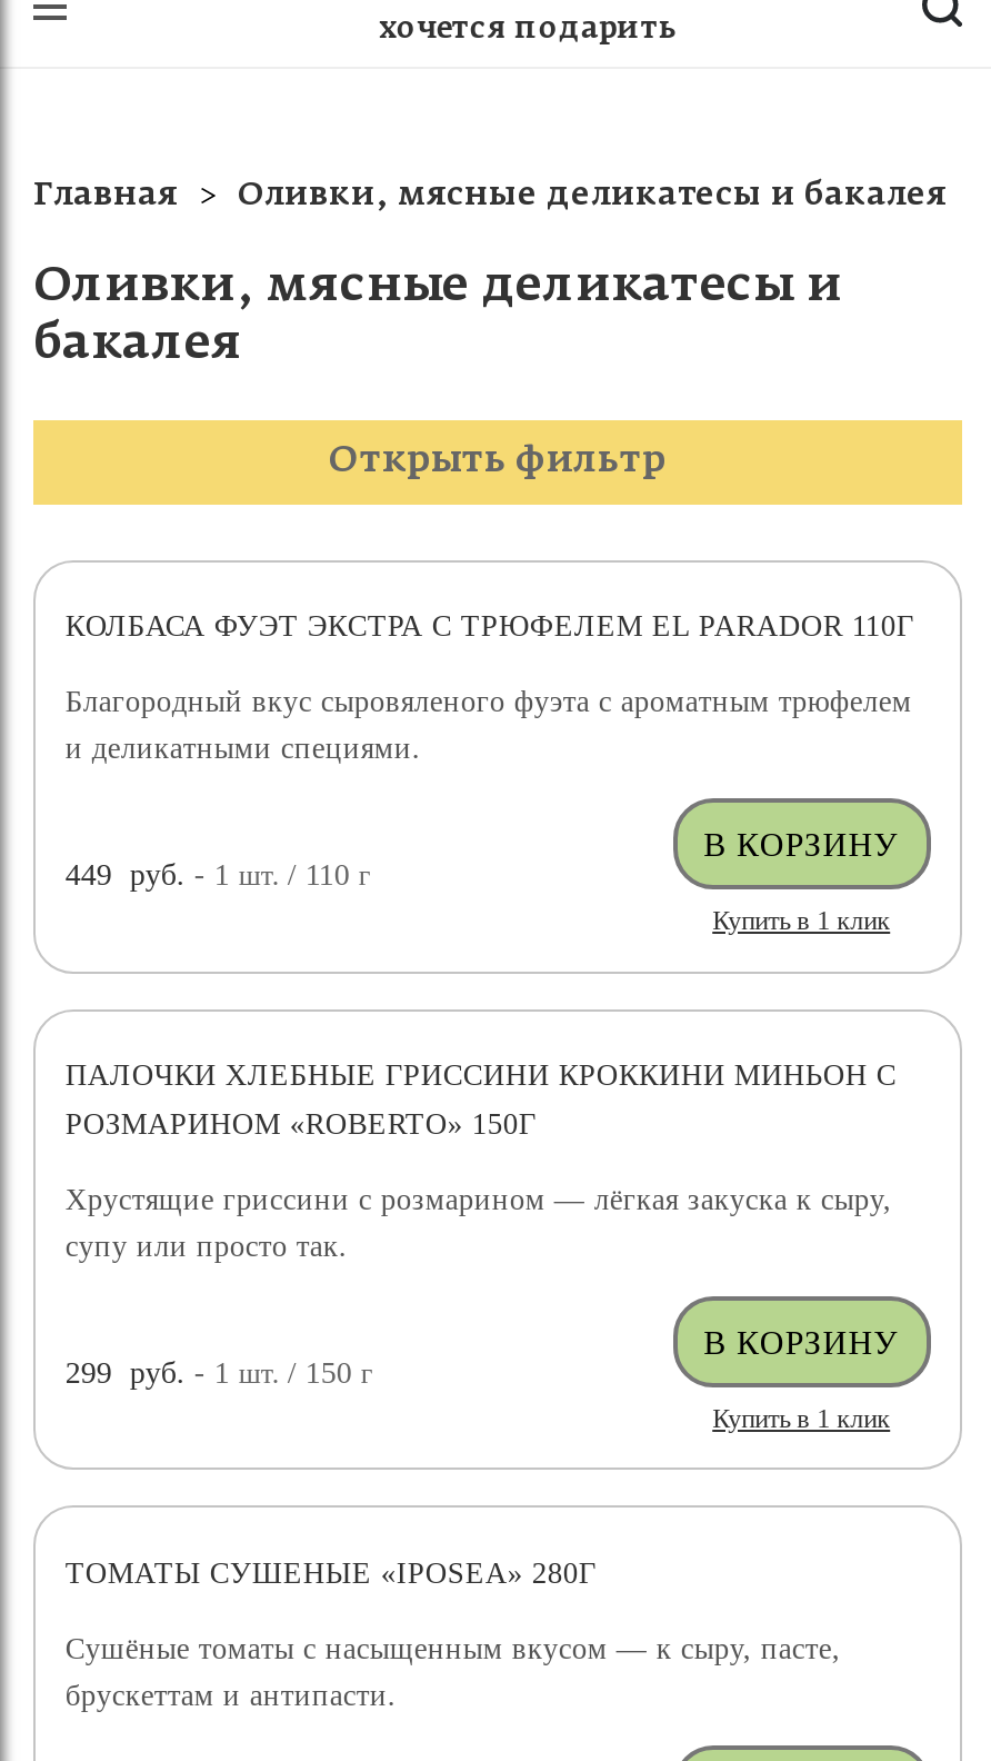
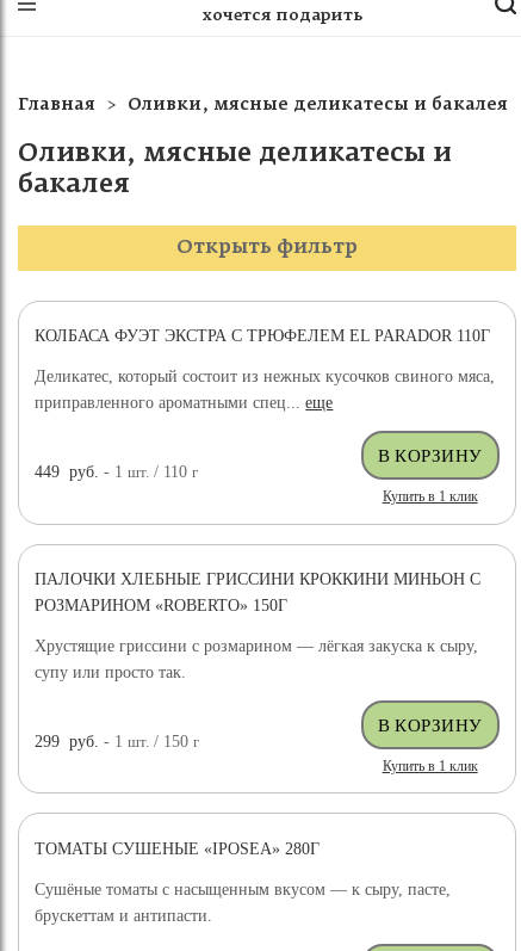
[65,686,912,766] Благородный вкус сыровяленого фуэта с ароматным трюфелем | и деликатными специями. -> [35,368,495,412] Деликатес, который состоит из нежных кусочков свиного мяса, | приправленного ароматными спец... еще

